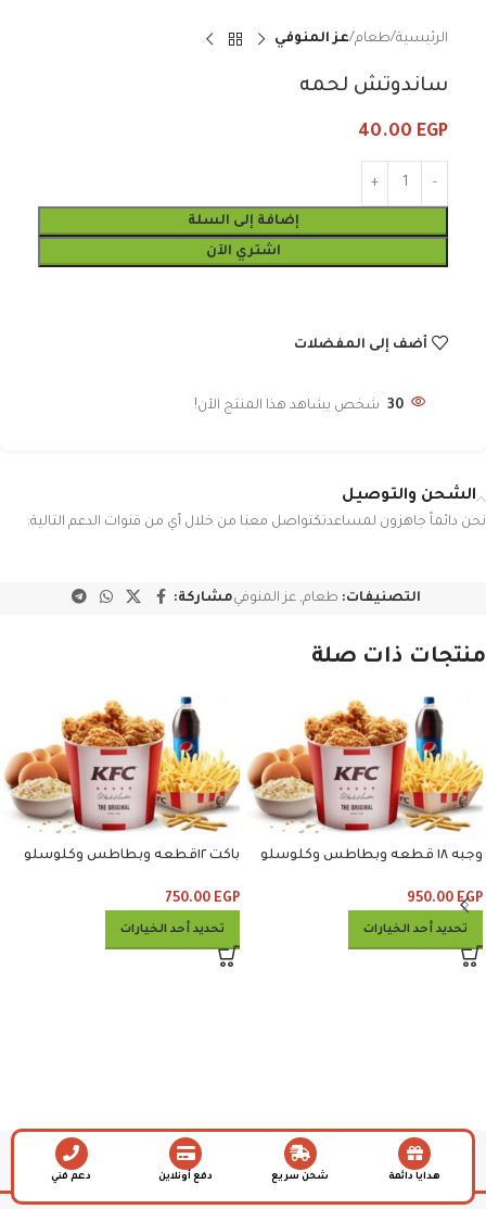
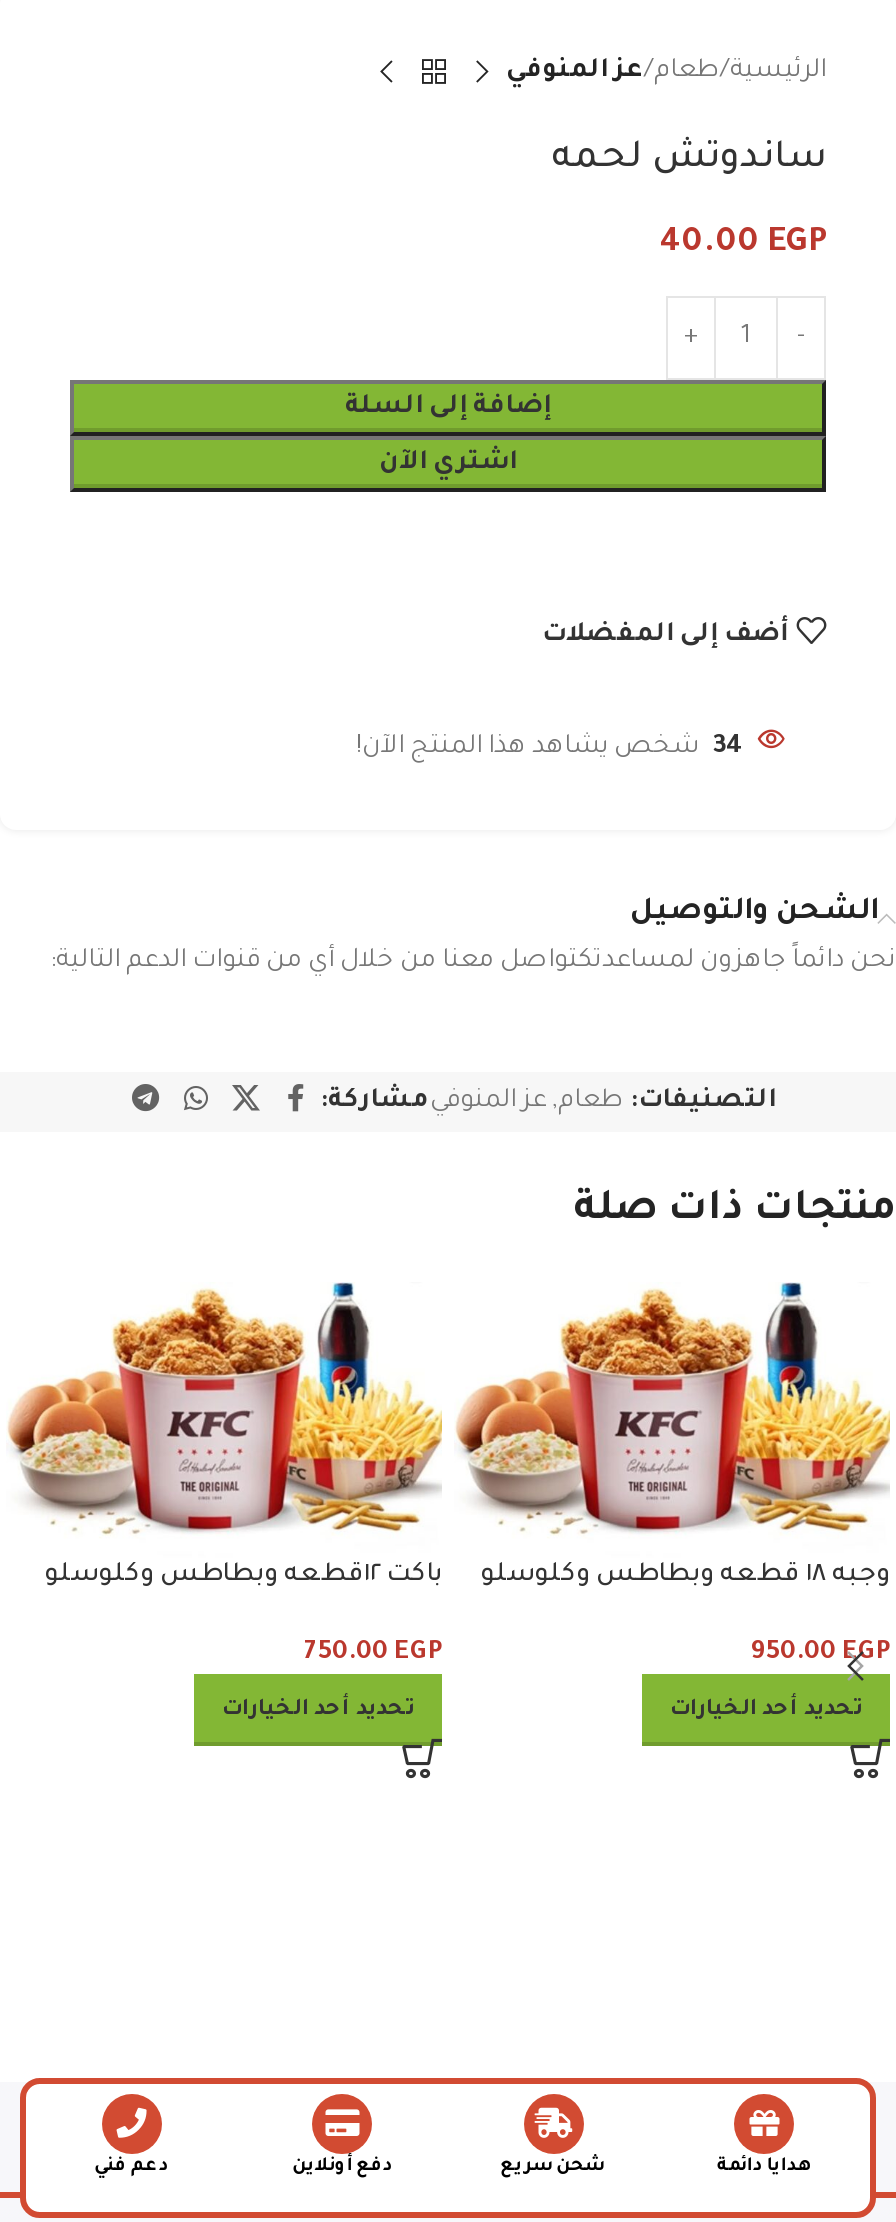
[194,399,404,414] 30 شخص يشاهد هذا المنتج الآن! -> [356,734,744,762] 34 شخص يشاهد هذا المنتج الآن!

